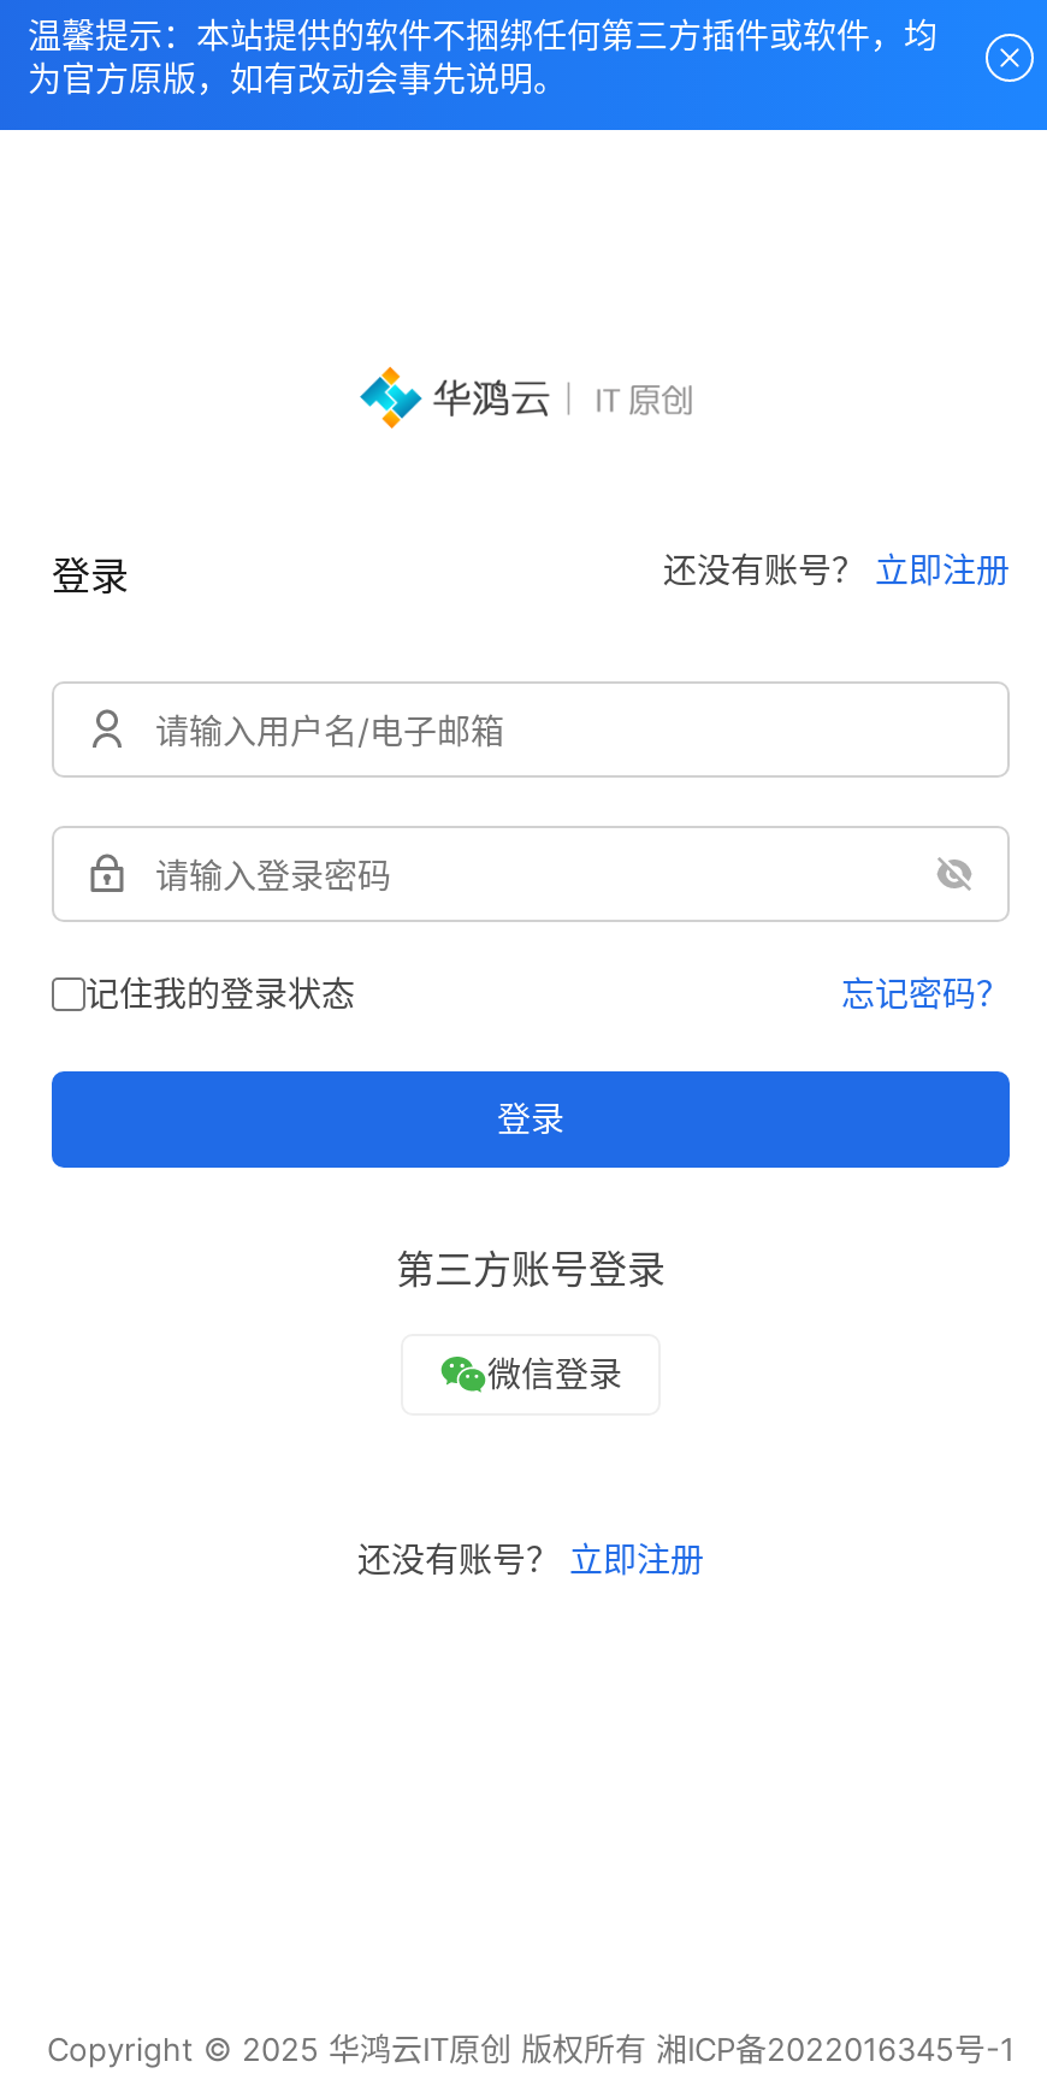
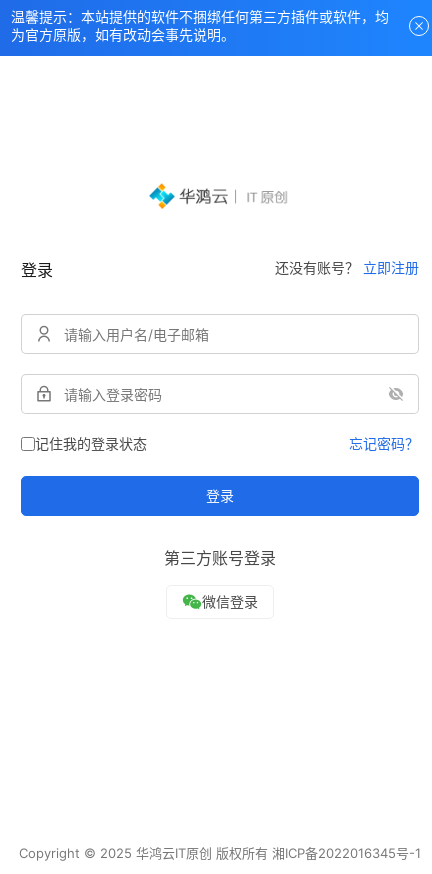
moved [52,549,1010,1293] -> [21,259,419,568]: 登录 | 还没有账号？立即注册 | 记住我的登录状态 | 忘记密码？ | 登录 | 第三方账号登录
[357,1538,704,1579] 还没有账号？立即注册 -> none

